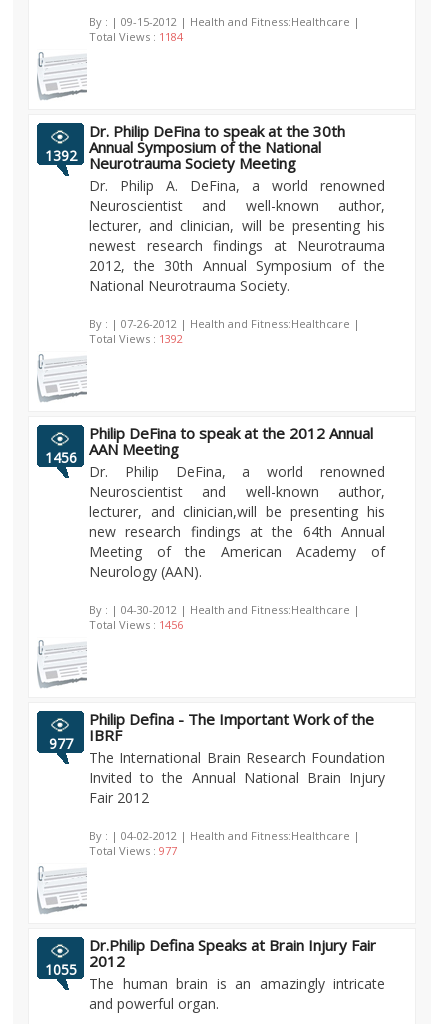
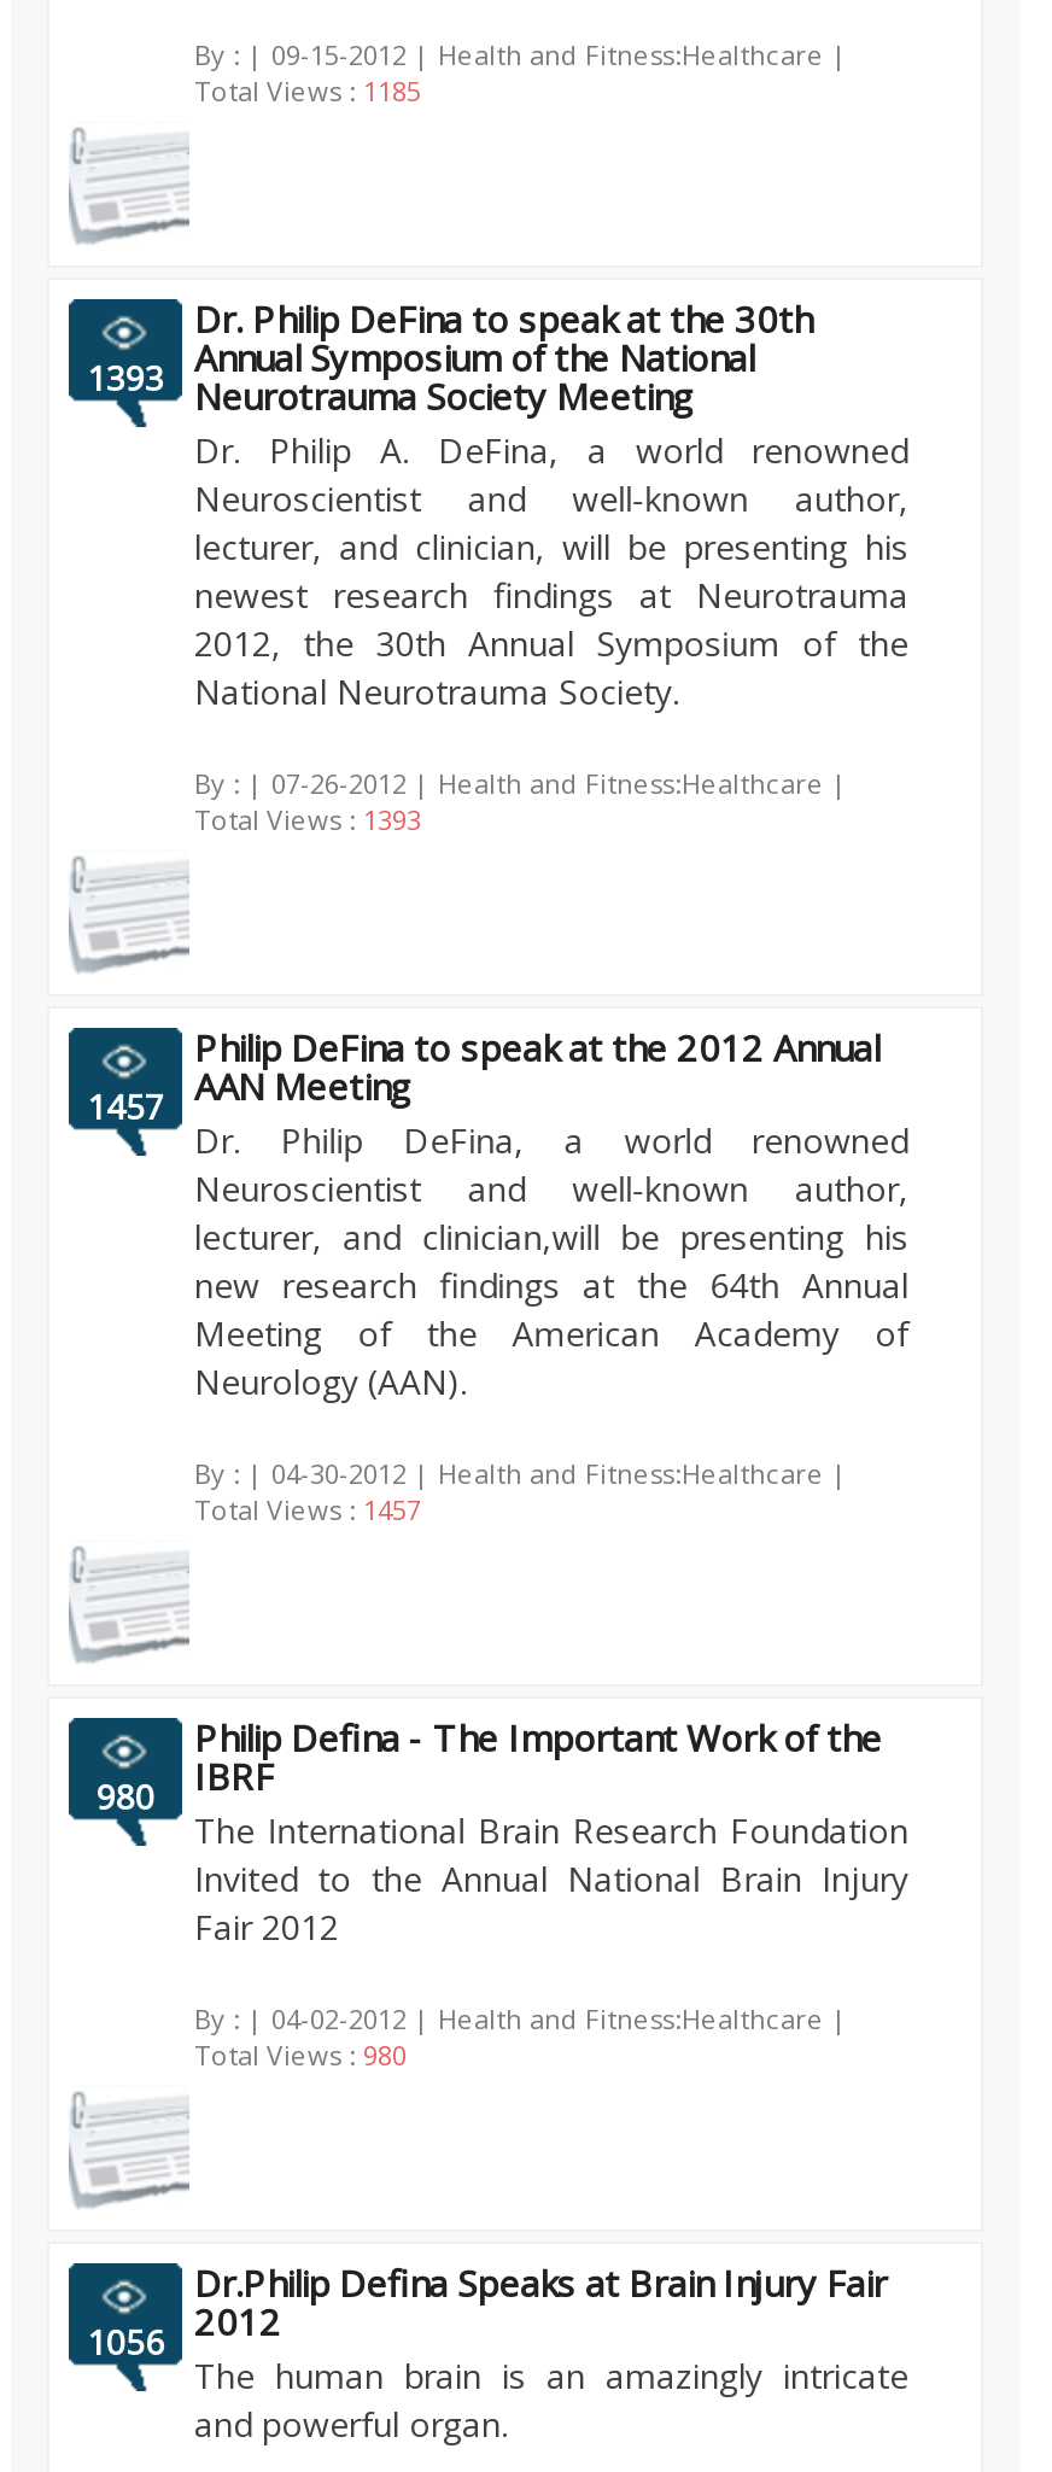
[89,29,183,44] Total Views : 1184 -> [194,72,421,109] Total Views : 1185
[44,137,321,173] 1392 Annual Symposium of the National Neurotrauma Society Meeting -> [87,333,754,420] 1393 Annual Symposium of the National Neurotrauma Society Meeting
[89,331,183,346] Total Views : 1392 -> [194,801,421,837] Total Views : 1393
[44,439,179,467] 1456 AAN Meeting -> [87,1062,411,1129] 1457 AAN Meeting
[89,617,183,632] Total Views : 1456 -> [194,1491,421,1527] Total Views : 1457
[48,725,122,753] 977 IBRF -> [97,1752,274,1819] 980 IBRF
[89,843,177,858] Total Views : 977 -> [194,2036,407,2073] Total Views : 980
[44,951,125,979] 1055 2012 -> [87,2297,281,2365] 1056 2012

